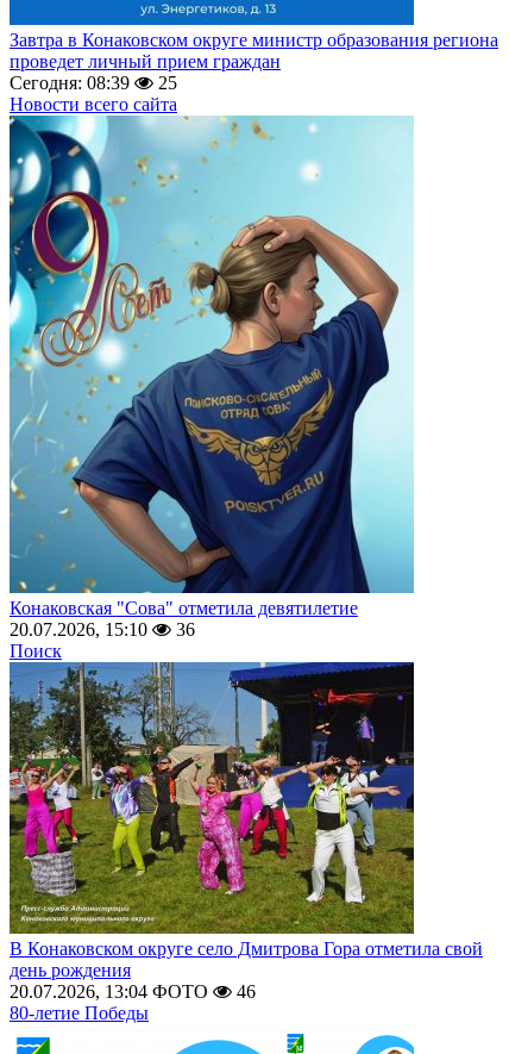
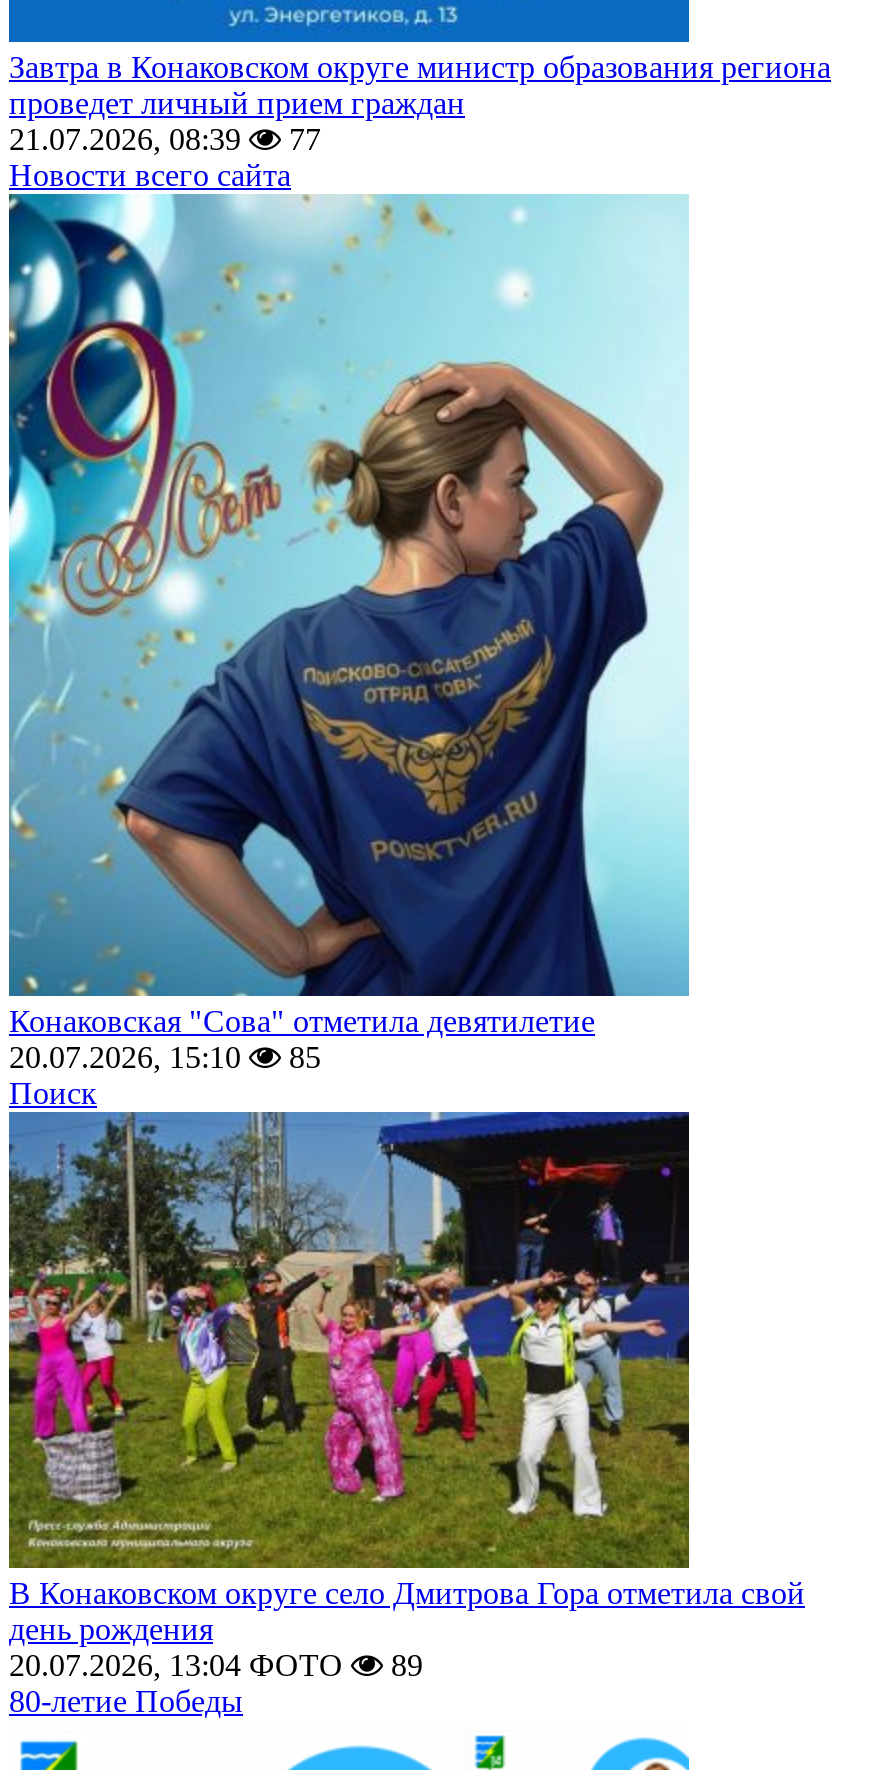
[10,73,177,93] Сегодня: 08:39 | 25 -> [9,122,321,156] 21.07.2026, 08:39 | 77
[10,619,195,640] 20.07.2026, 15:10 36 -> [9,1040,321,1074] 20.07.2026, 15:10 85
[10,981,256,1002] 20.07.2026, 13:04 ФОТО 46 -> [9,1648,423,1682] 20.07.2026, 13:04 ФОТО 89

